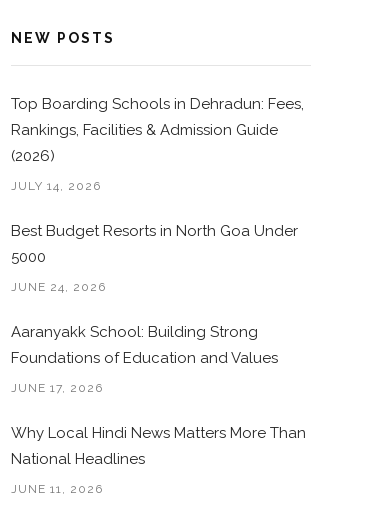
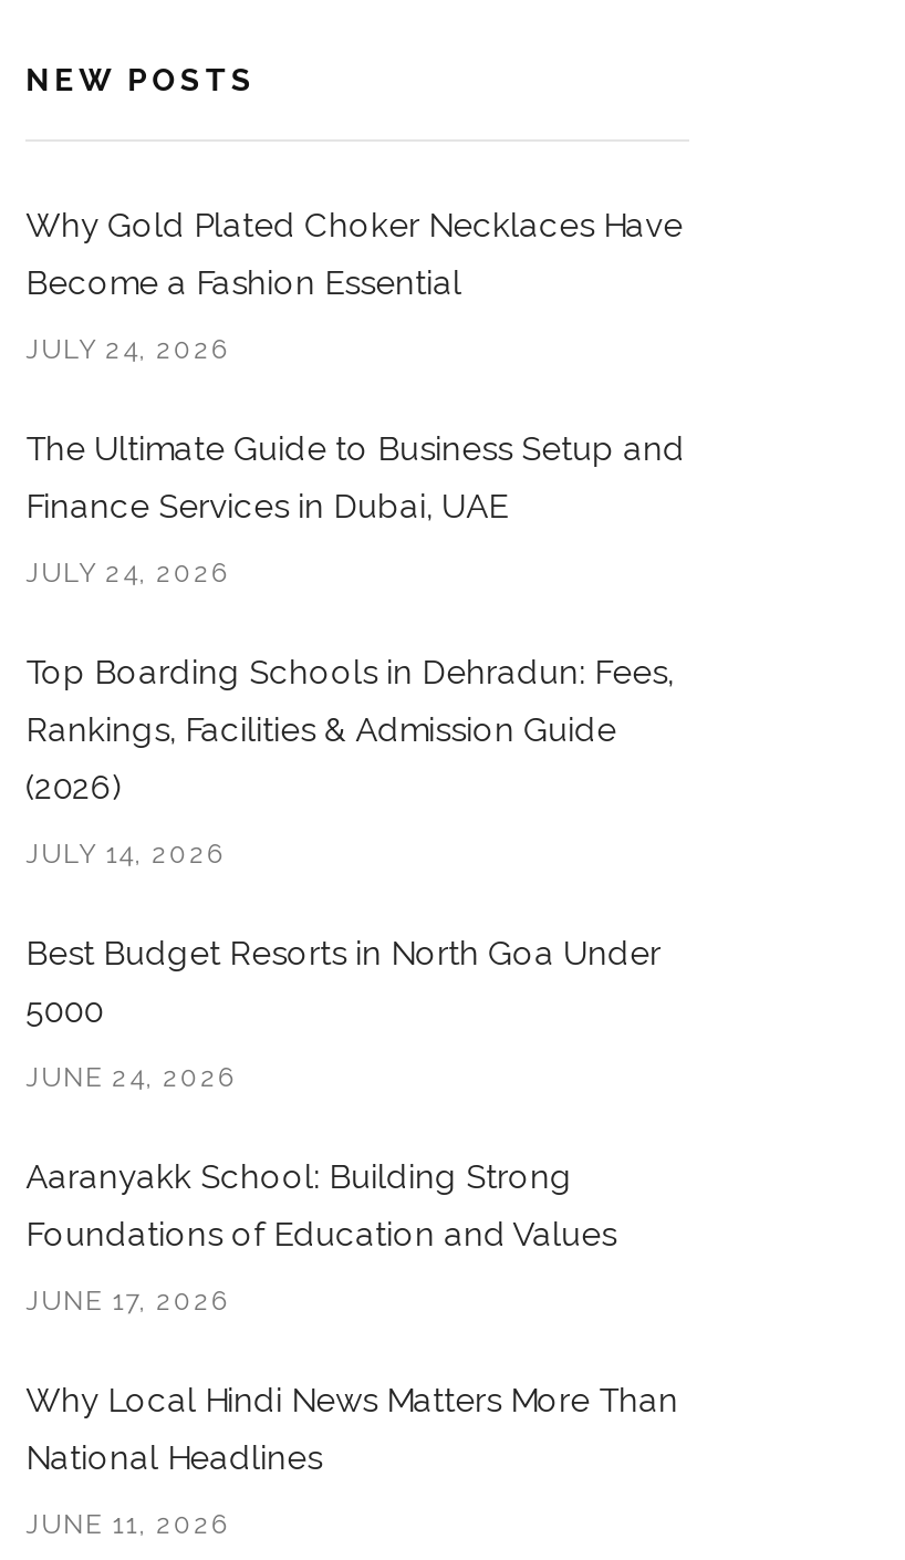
none -> [26,206,685,589] Why Gold Plated Choker Necklaces Have | Become a Fashion Essential | JULY 24, 2026 | The Ultimate Guide to Business Setup and | Finance Services in Dubai, UAE | JULY 24, 2026

